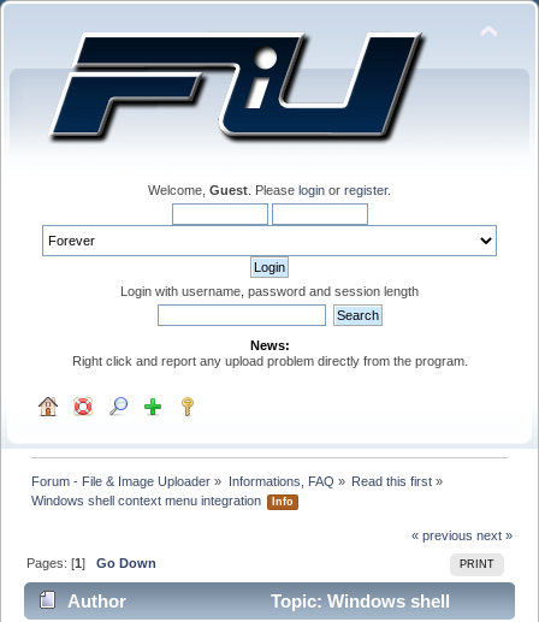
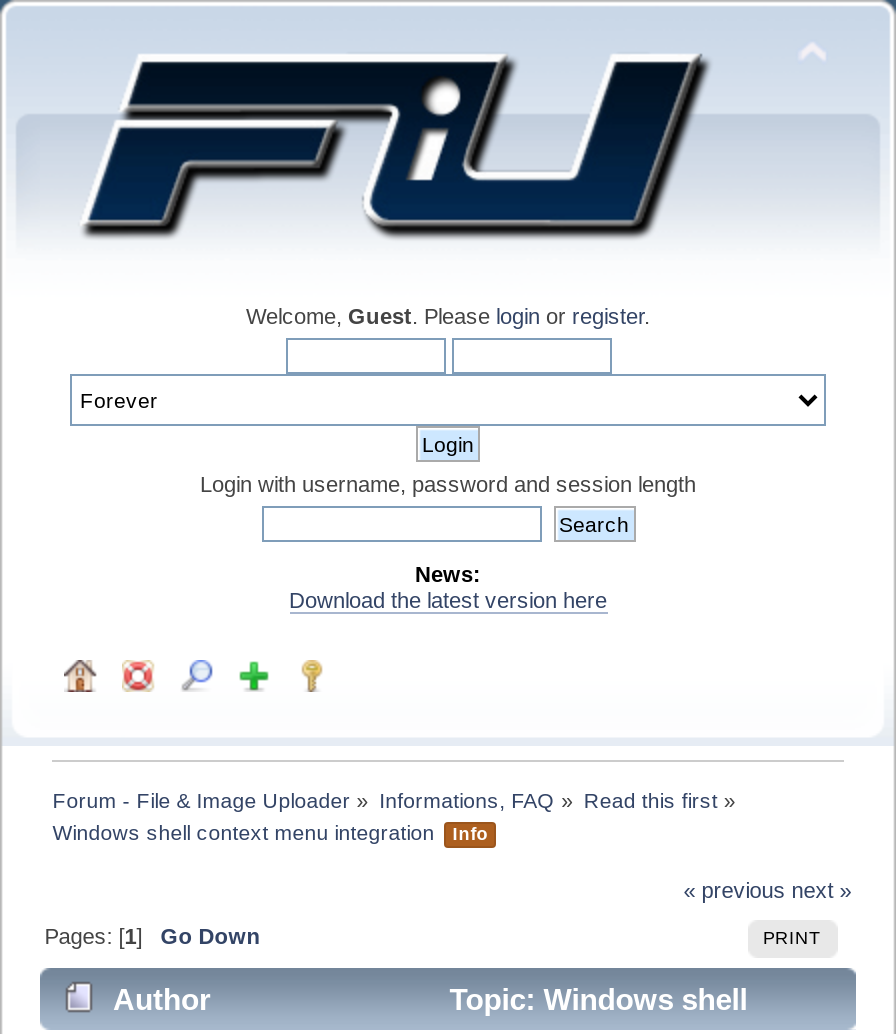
[72,354,467,368] Right click and report any upload problem directly from the program. -> [289,588,607,612] Download the latest version here

